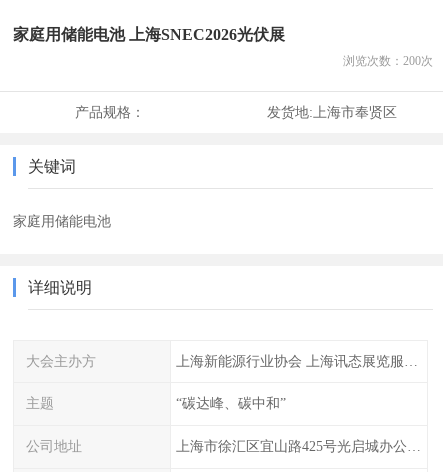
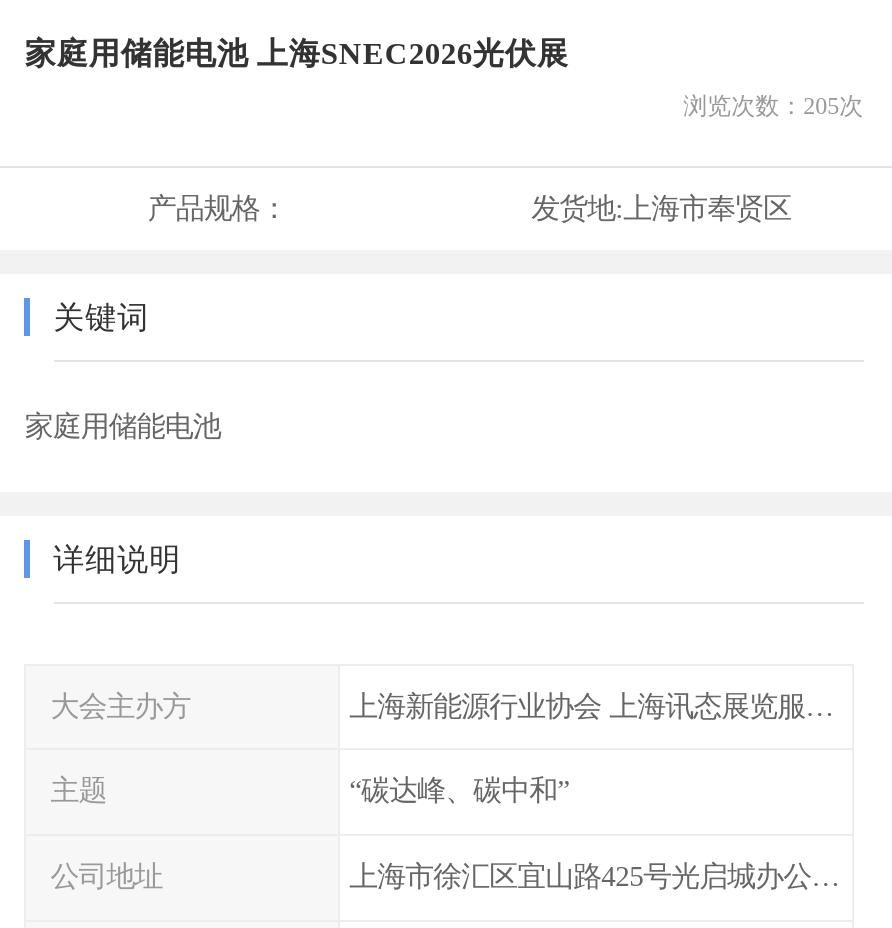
[343,54,433,68] 浏览次数：200次 -> [683,91,863,119] 浏览次数：205次

